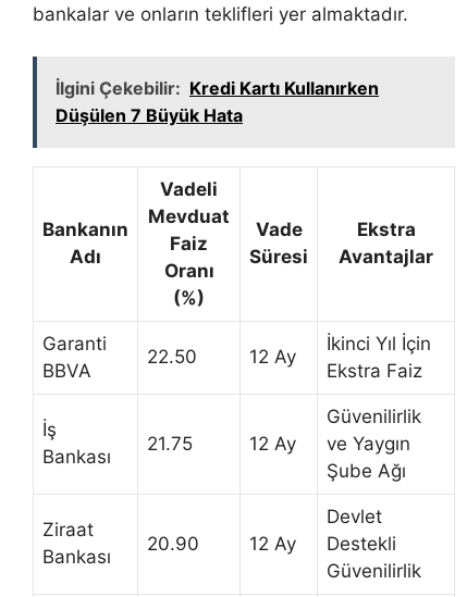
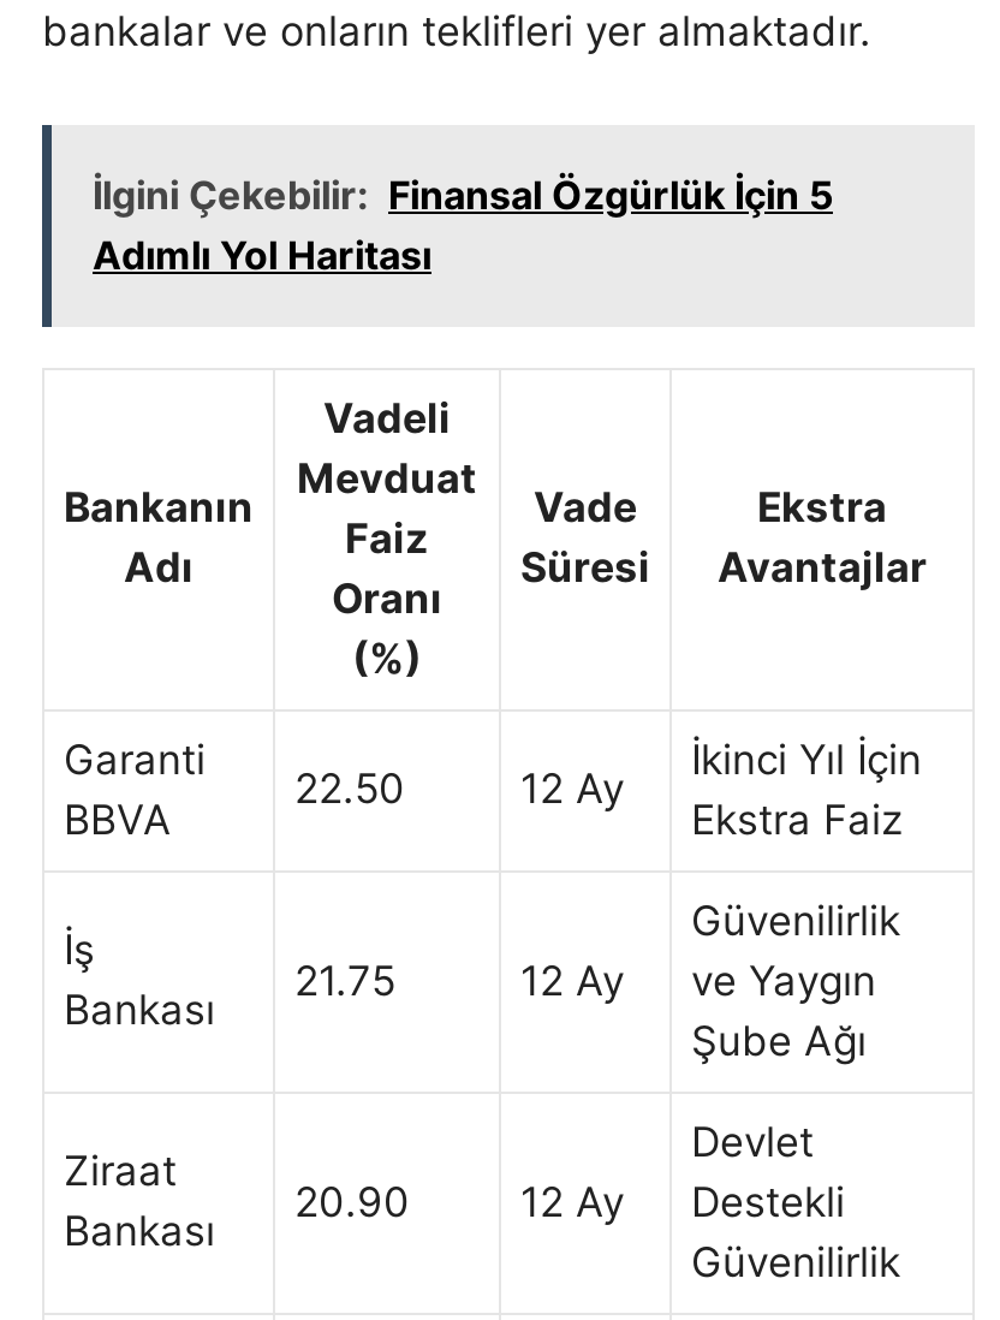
[56,77,379,126] İlgini Çekebilir: Kredi Kartı Kullanırken | Düşülen 7 Büyük Hata -> [93,170,833,279] İlgini Çekebilir: Finansal Özgürlük İçin 5 | Adımlı Yol Haritası

